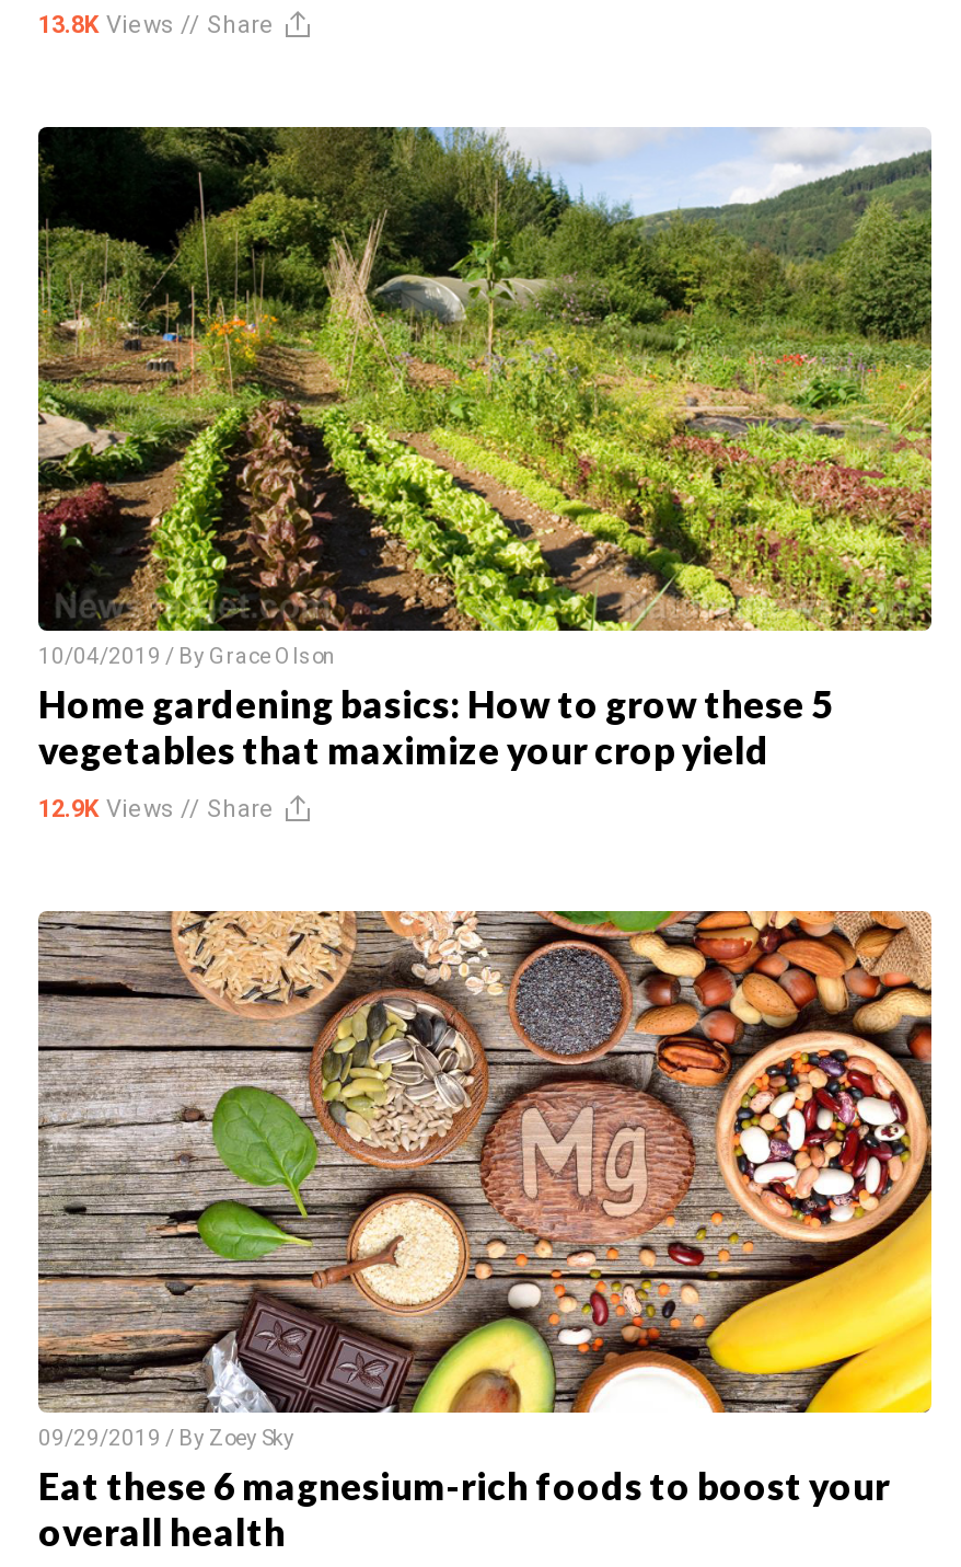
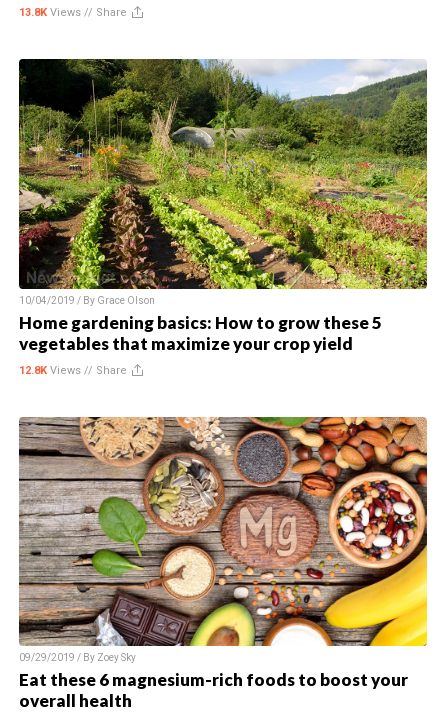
[38,794,275,822] 12.9K Views // Share -> [19,363,127,376] 12.8K Views // Share

